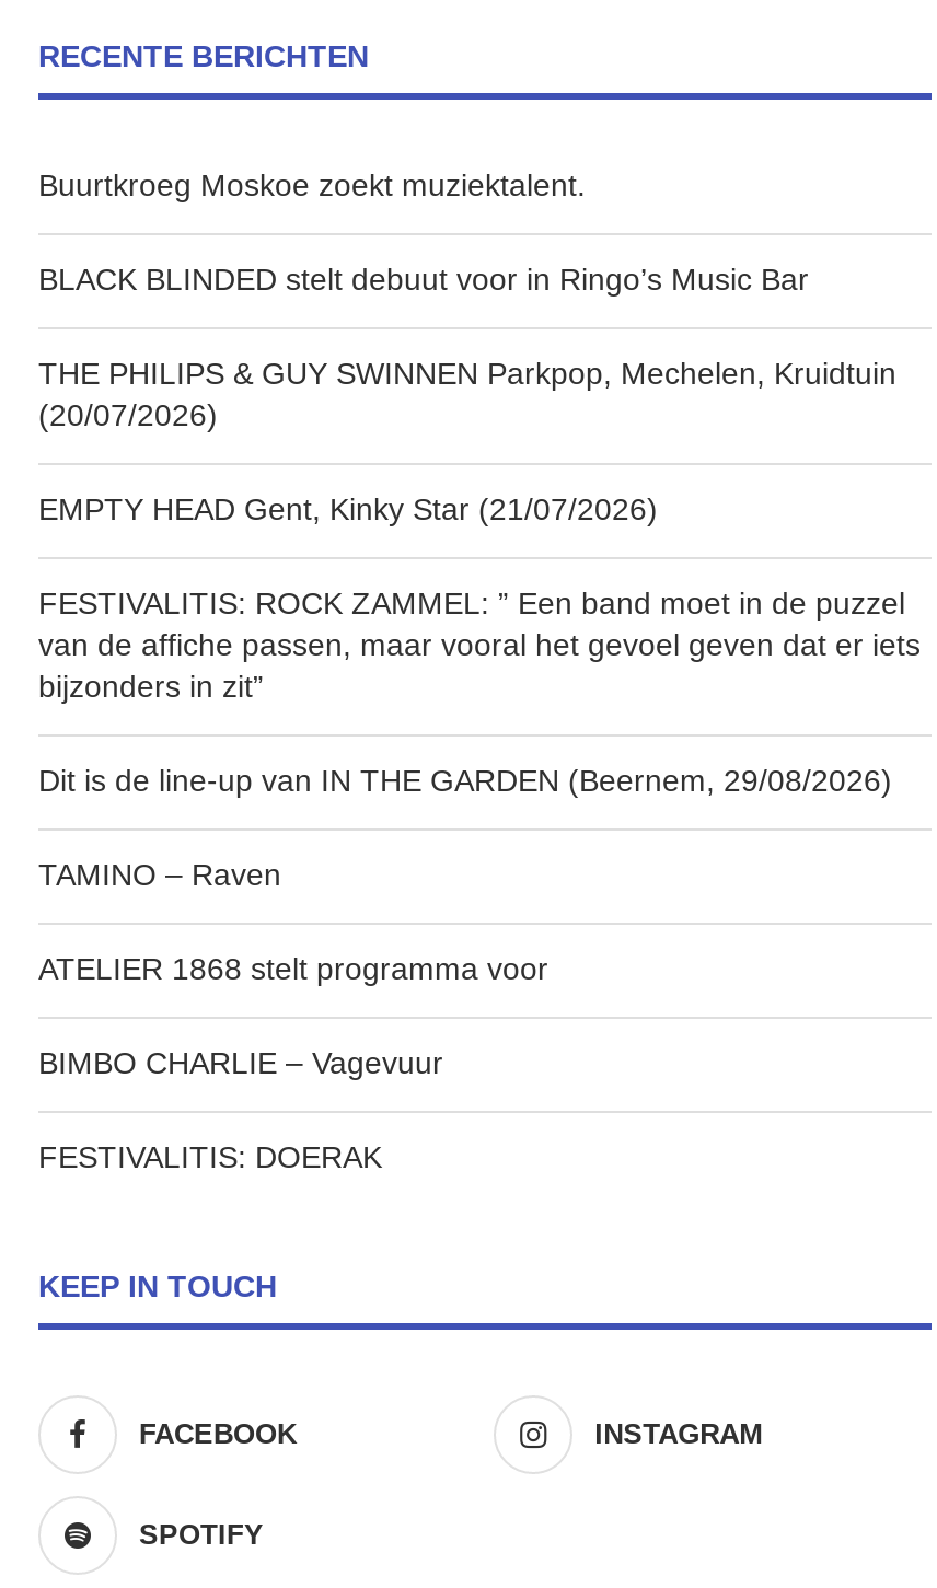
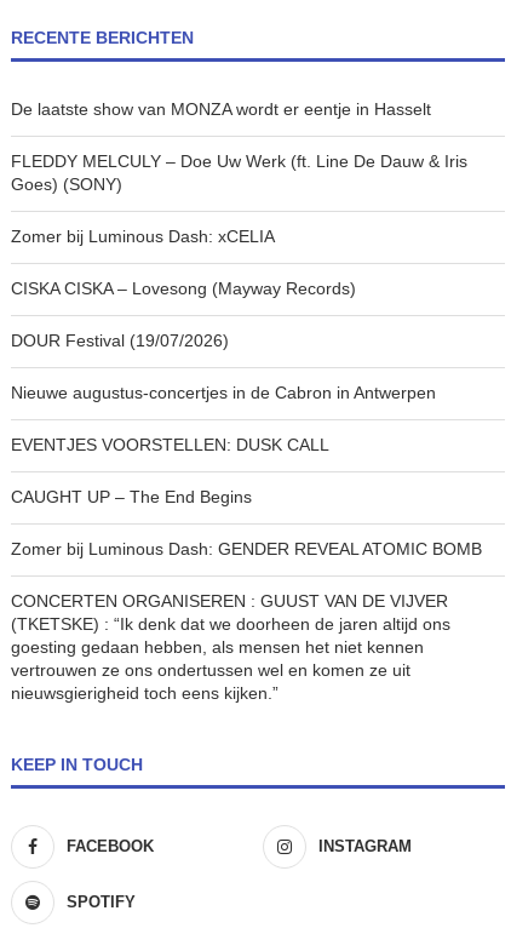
[38,168,586,203] Buurtkroeg Moskoe zoekt muziektalent. -> [11,100,431,119] De laatste show van MONZA wordt er eentje in Hasselt
[38,262,809,297] BLACK BLINDED stelt debuut voor in Ringo’s Music Bar -> [11,152,467,194] FLEDDY MELCULY – Doe Uw Werk (ft. Line De Dauw & Iris | Goes) (SONY)
[38,357,896,433] THE PHILIPS & GUY SWINNEN Parkpop, Mechelen, Kruidtuin | (20/07/2026) -> [11,227,275,246] Zomer bij Luminous Dash: xCELIA
[38,492,658,527] EMPTY HEAD Gent, Kinky Star (21/07/2026) -> [11,279,356,299] CISKA CISKA – Lovesong (Mayway Records)
[38,586,921,705] FESTIVALITIS: ROCK ZAMMEL: ” Een band moet in de puzzel | van de affiche passen, maar vooral het gevoel geven dat er iets | bijzonders in zit” -> [11,331,229,351] DOUR Festival (19/07/2026)
[38,764,892,799] Dit is de line-up van IN THE GARDEN (Beernem, 29/08/2026) -> [11,383,436,403] Nieuwe augustus-concertjes in de Cabron in Antwerpen
[38,858,281,893] TAMINO – Raven -> [11,435,329,455] EVENTJES VOORSTELLEN: DUSK CALL
[38,952,548,987] ATELIER 1868 stelt programma voor -> [11,488,252,507] CAUGHT UP – The End Begins
[38,1046,443,1081] BIMBO CHARLIE – Vagevuur -> [11,540,482,559] Zomer bij Luminous Dash: GENDER REVEAL ATOMIC BOMB
[38,1140,382,1175] FESTIVALITIS: DOERAK -> [11,592,450,703] CONCERTEN ORGANISEREN : GUUST VAN DE VIJVER | (TKETSKE) : “Ik denk dat we doorheen de jaren altijd ons | goesting gedaan hebben, als mensen het niet kennen | vertrouwen ze ons ondertussen wel en komen ze uit | nieuwsgierigheid toch eens kijken.”

